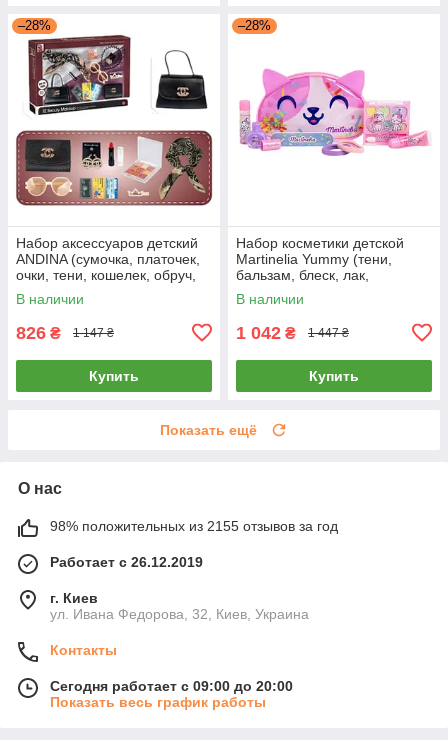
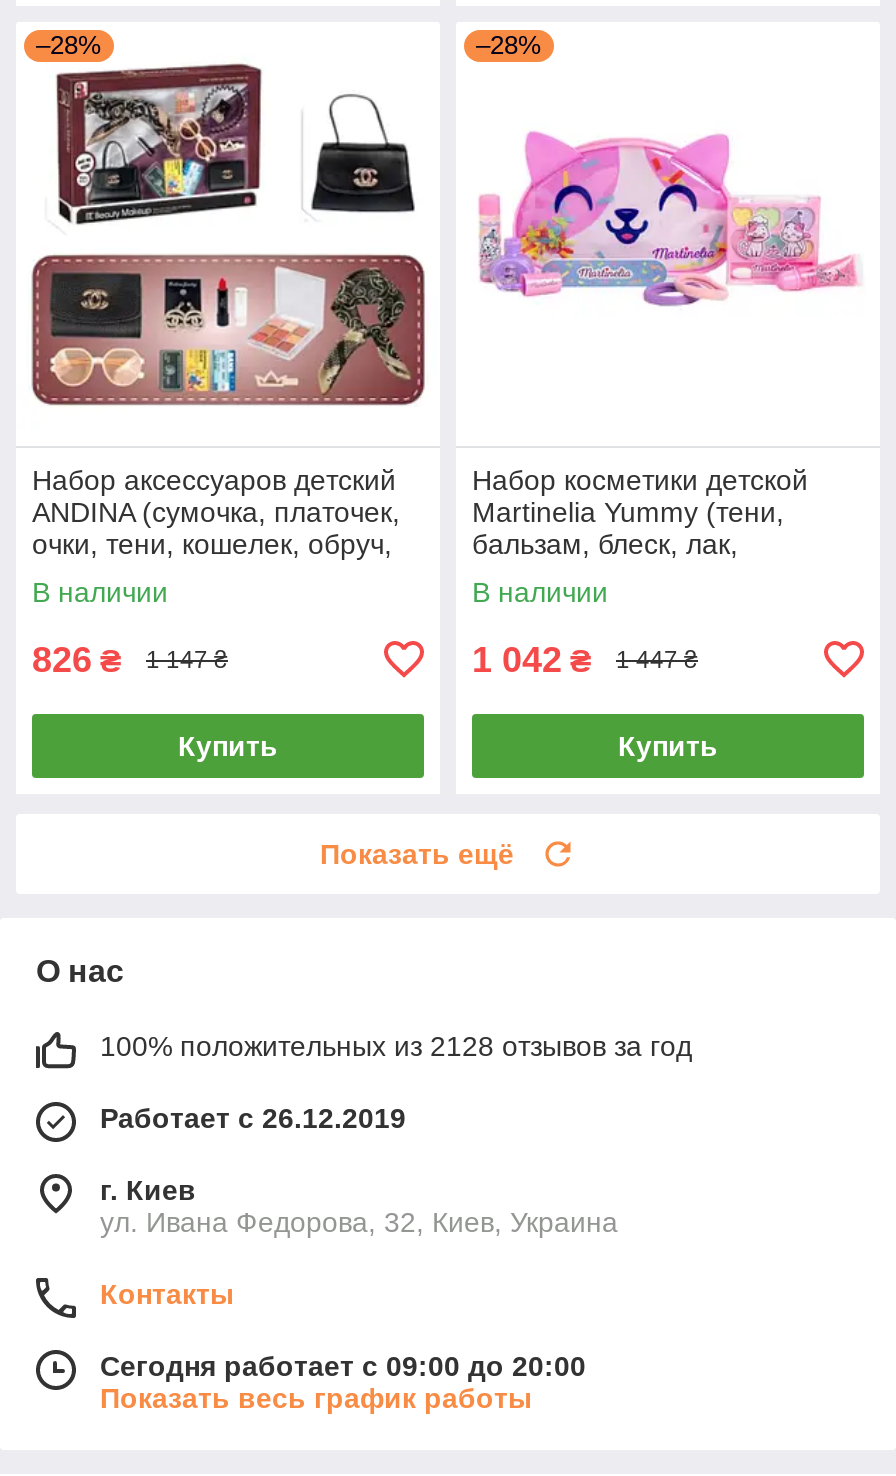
[50,518,338,534] 98% положительных из 2155 отзывов за год -> [100,1030,692,1062] 100% положительных из 2128 отзывов за год

